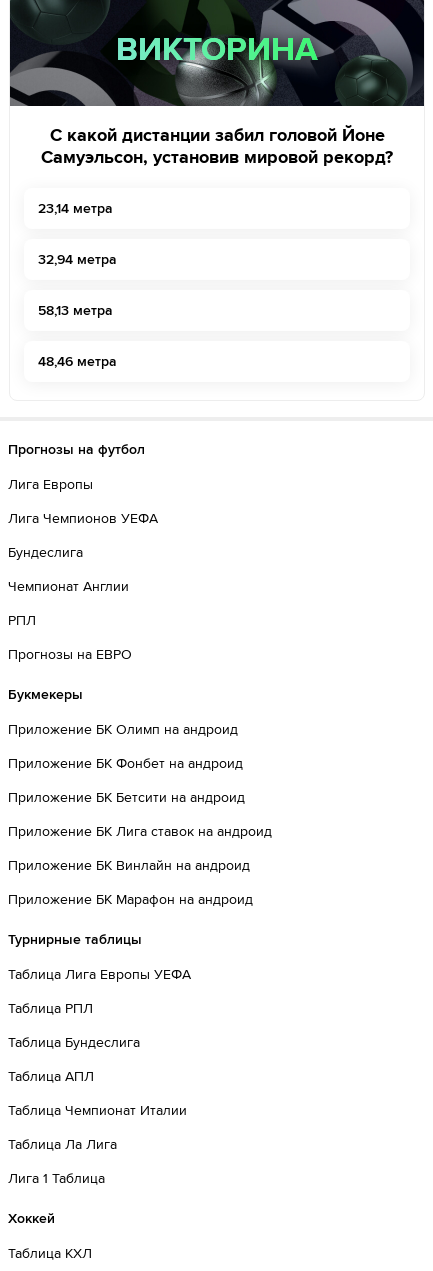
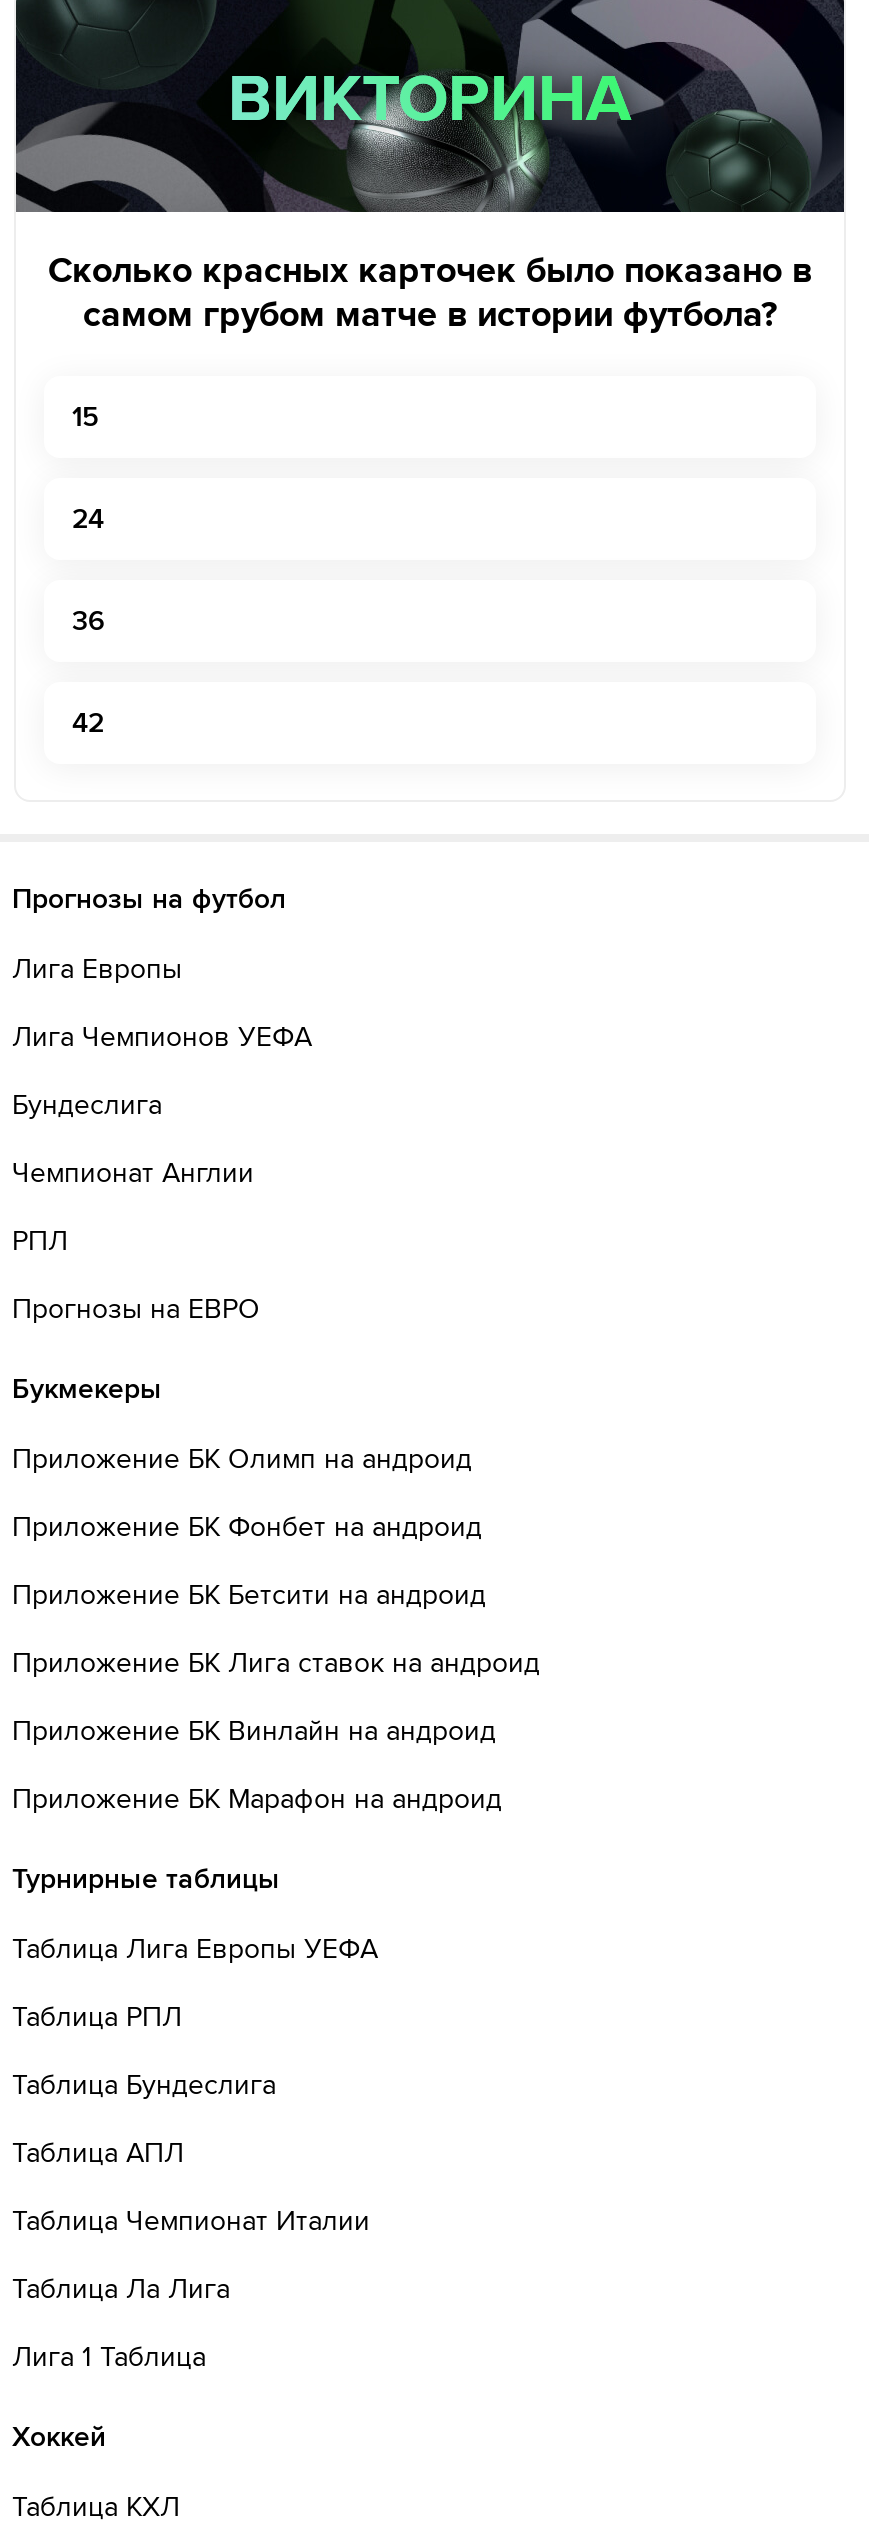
[41,124,393,168] С какой дистанции забил головой Йоне | Самуэльсон, установив мировой рекорд? -> [48,248,812,336] Сколько красных карточек было показано в | самом грубом матче в истории футбола?
[38,200,113,217] 23,14 метра -> [72,400,98,434] 15
[38,251,117,268] 32,94 метра -> [72,502,104,536] 24
[38,302,113,319] 58,13 метра -> [72,604,104,638] 36
[38,353,117,370] 48,46 метра -> [72,706,104,740] 42

